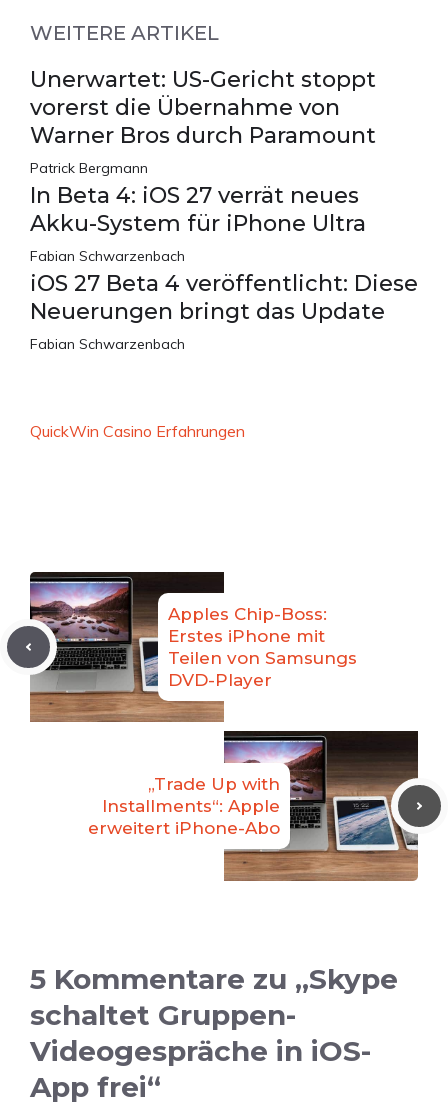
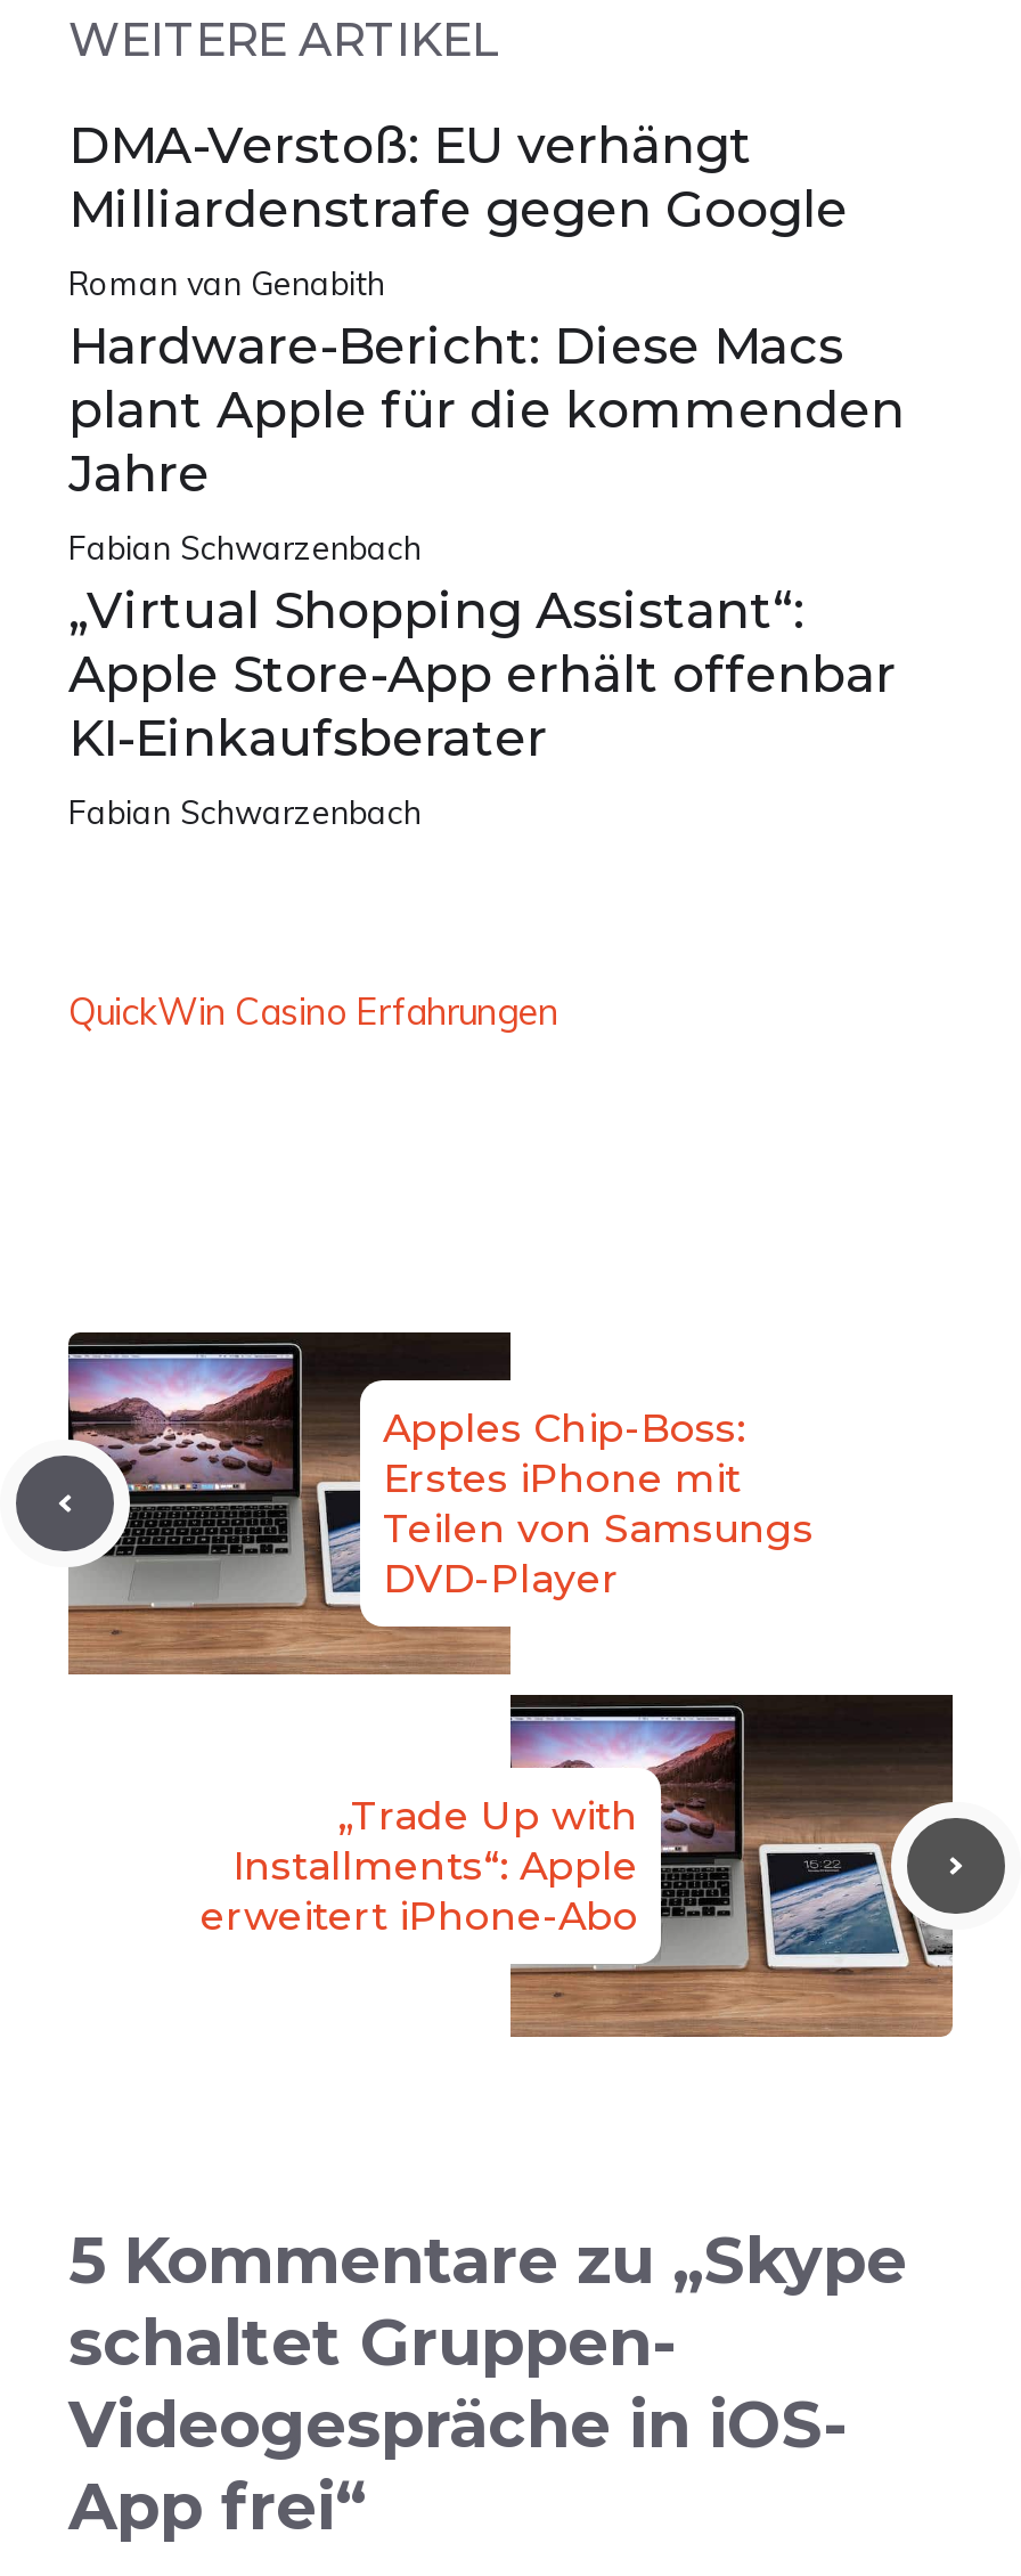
[30,66,376,237] Unerwartet: US-Gericht stoppt | vorerst die Übernahme von | Warner Bros durch Paramount | Patrick Bergmann | In Beta 4: iOS 27 verrät neues | Akku-System für iPhone Ultra -> [68,115,905,505] DMA-Verstoß: EU verhängt | Milliardenstrafe gegen Google | Roman van Genabith | Hardware-Bericht: Diese Macs | plant Apple für die kommenden | Jahre
[30,270,418,325] iOS 27 Beta 4 veröffentlicht: Diese | Neuerungen bringt das Update -> [68,580,896,769] „Virtual Shopping Assistant“: | Apple Store-App erhält offenbar | KI-Einkaufsberater

